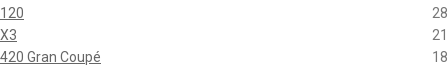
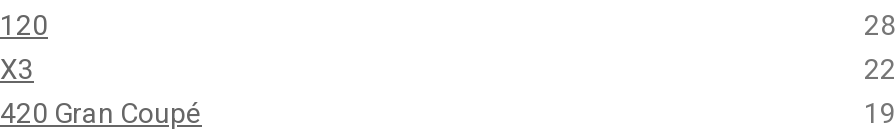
[432,27,448,43] 21 -> [864,53,896,85] 22
[432,49,448,65] 18 -> [864,97,896,129] 19

